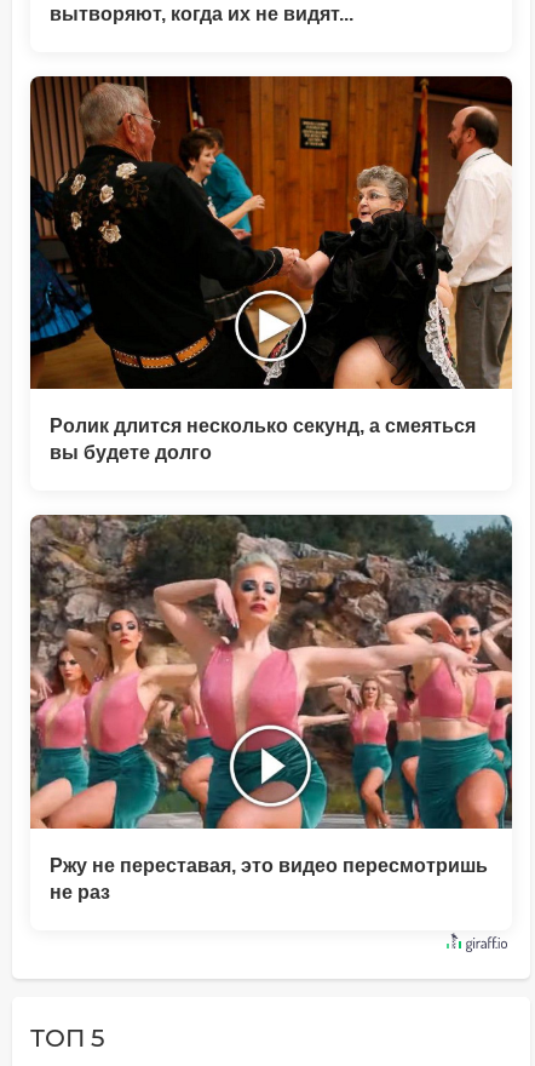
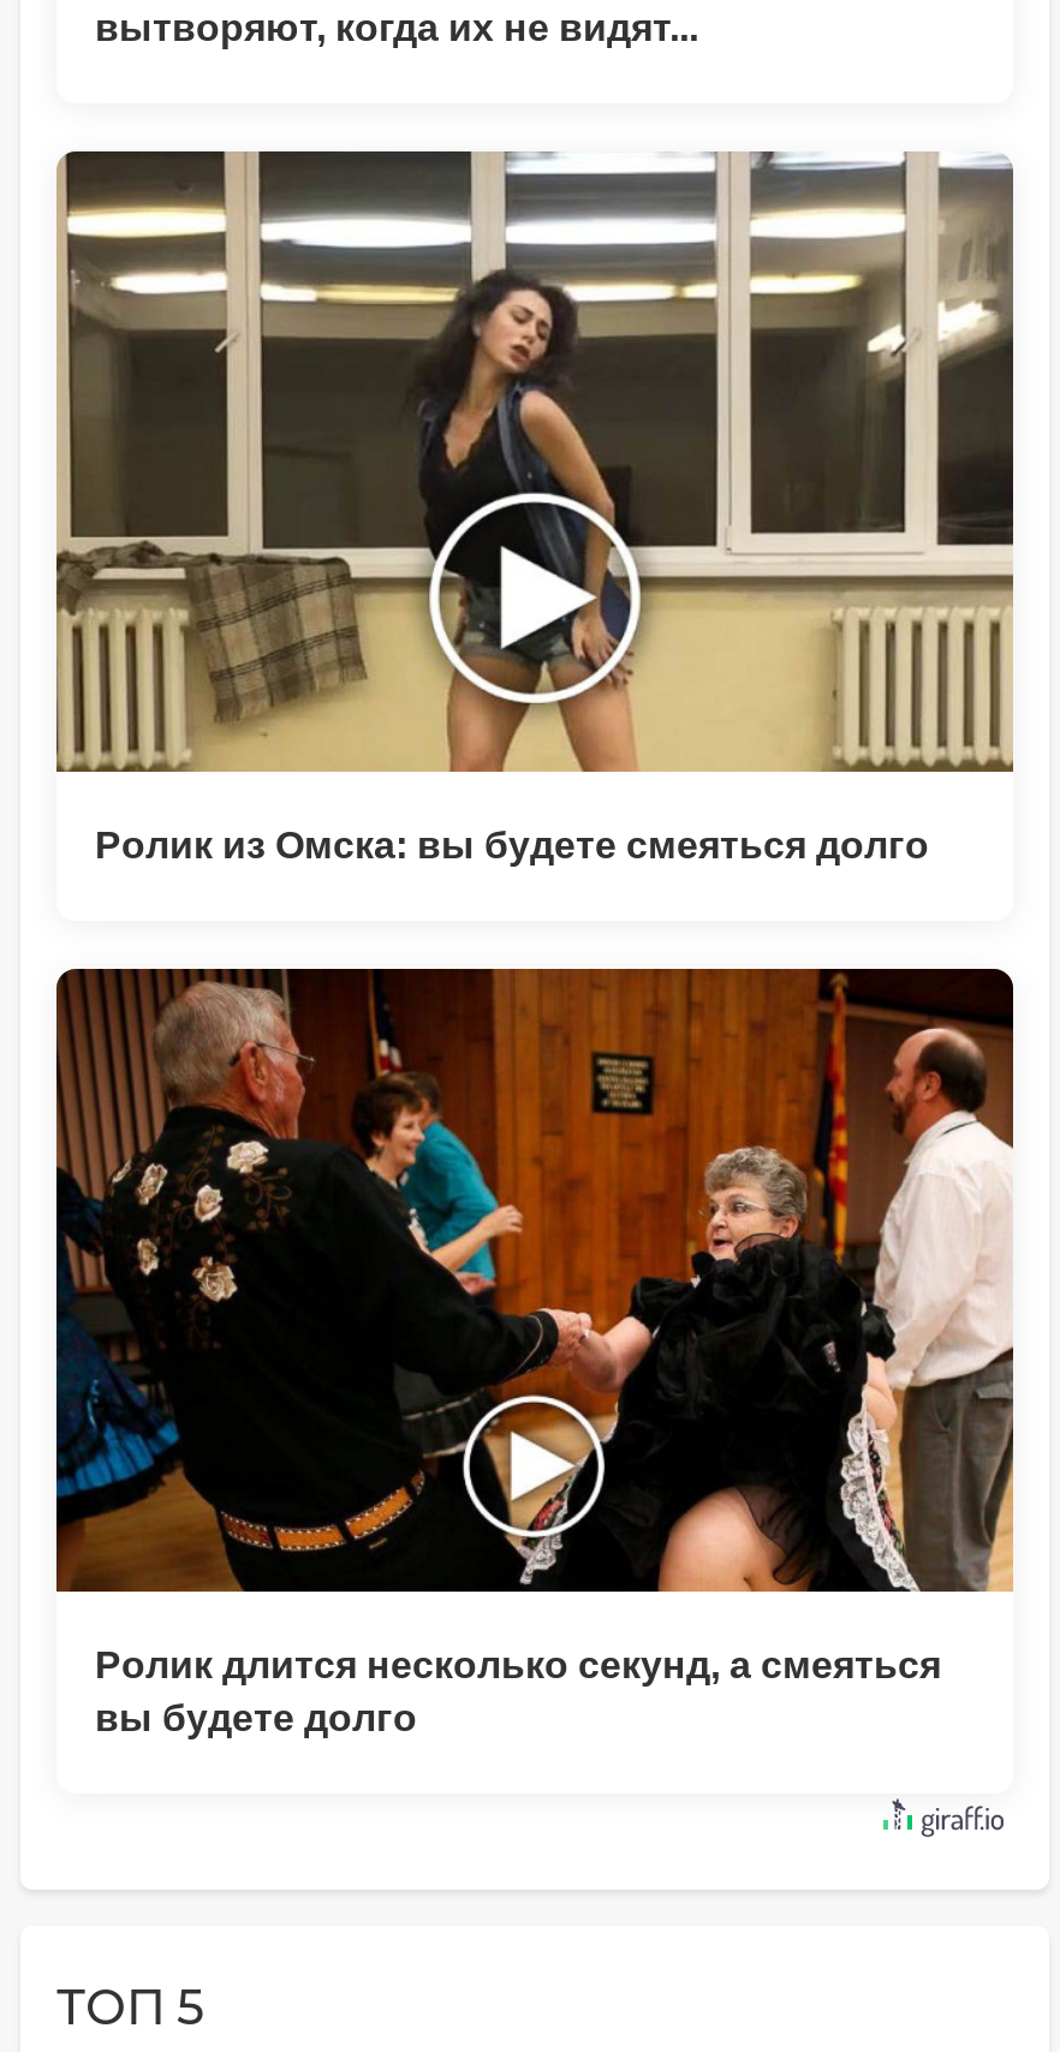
none -> [54,151,1016,867] [image] | Ролик из Омска: вы будете смеяться долго
moved [28,73,514,463] -> [52,964,1018,1738]: [image] | Ролик длится несколько секунд, а смеяться | вы будете долго
[29,514,513,903] [image] | Ржу не переставая, это видео пересмотришь | не раз -> none

